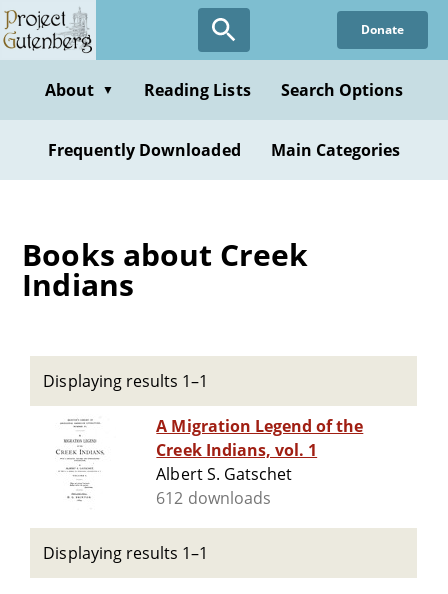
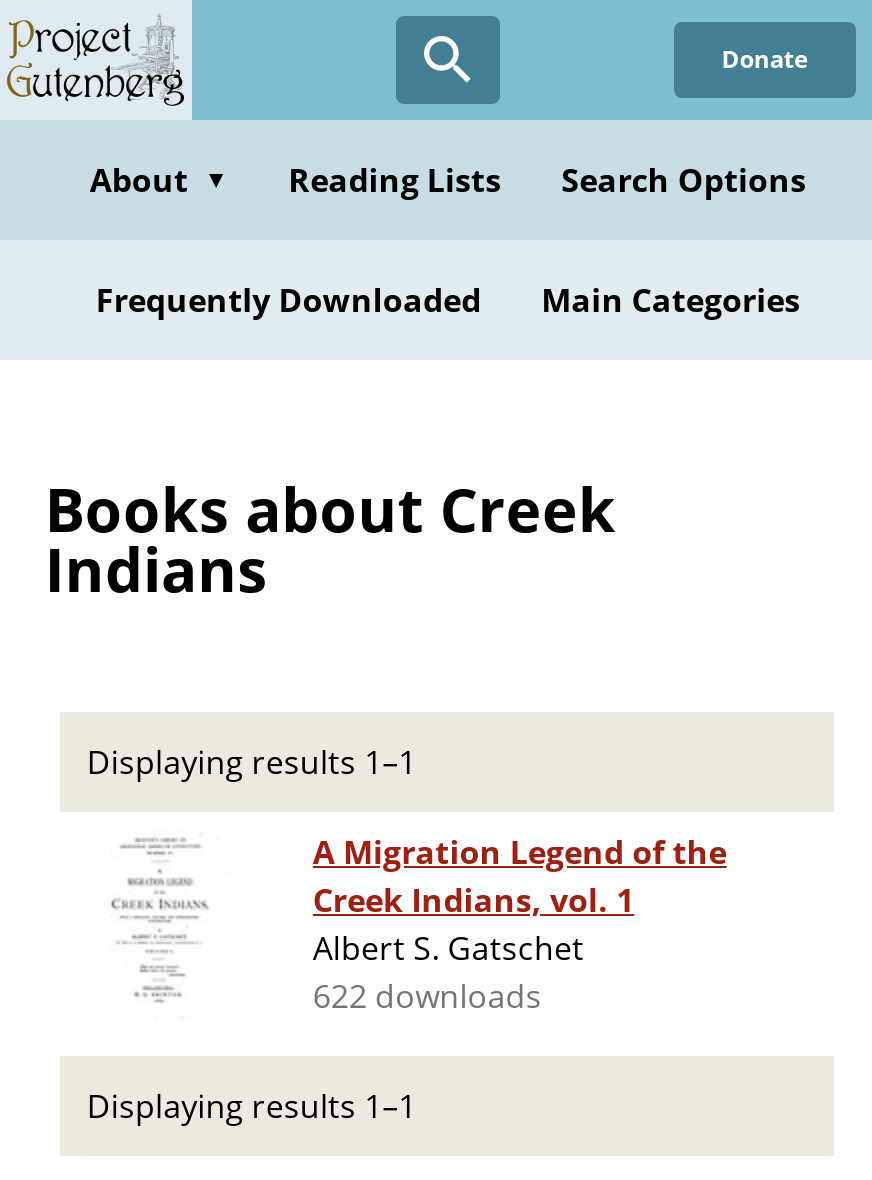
[156,487,271,509] 612 downloads -> [313,974,542,1018] 622 downloads

